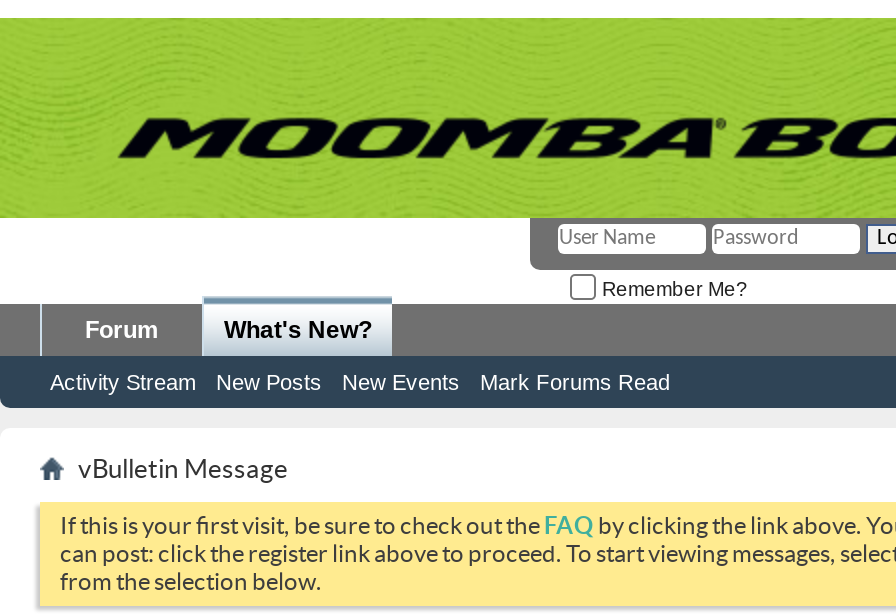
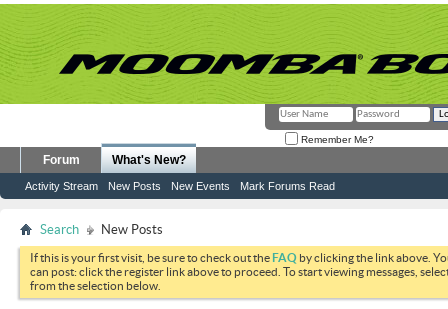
[78,454,288,484] vBulletin Message -> [40,222,163,237] Search | New Posts

